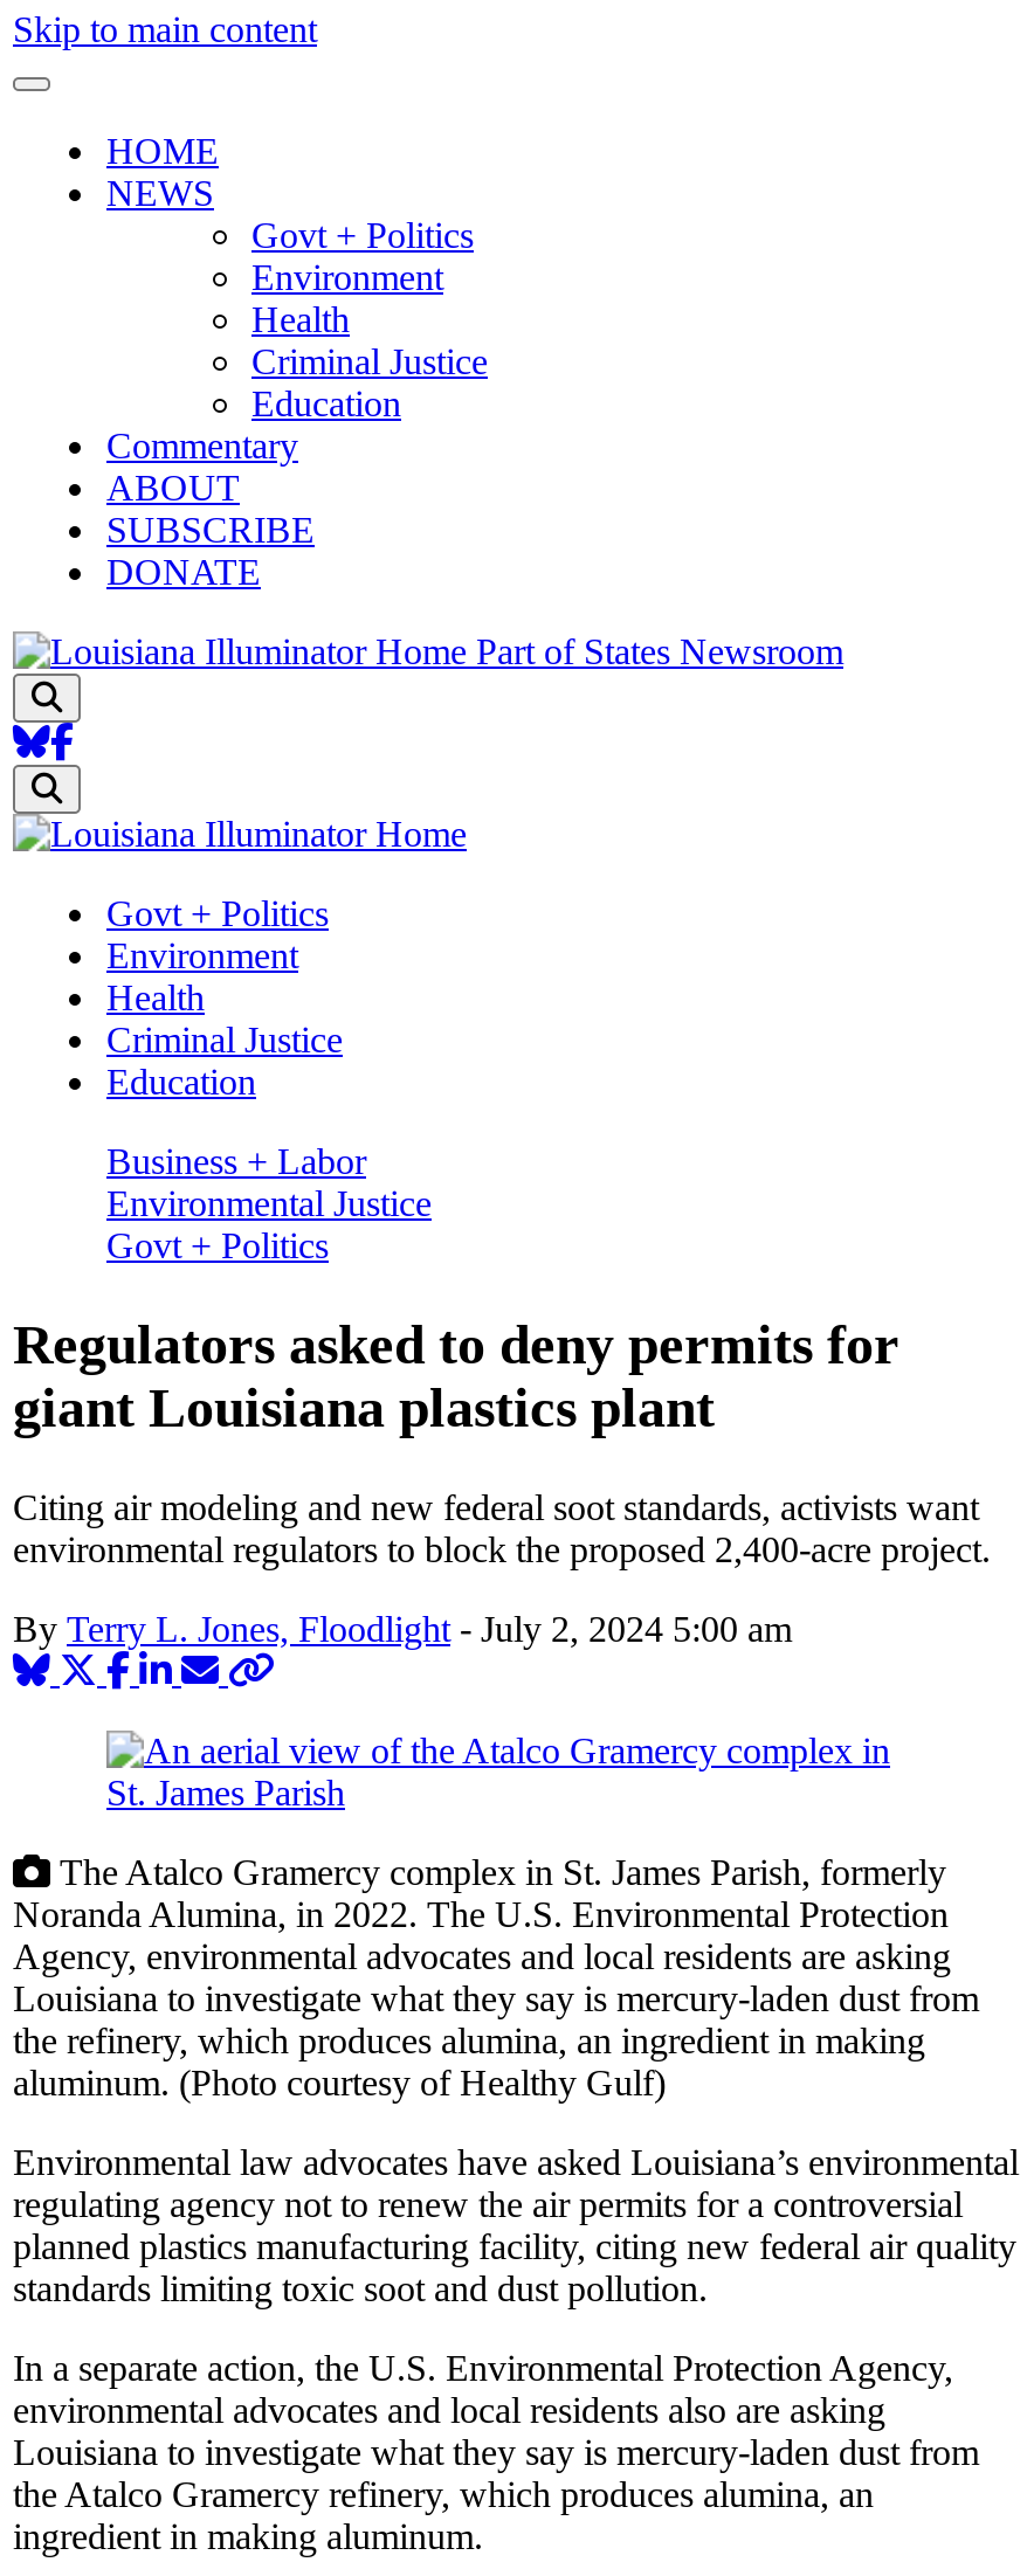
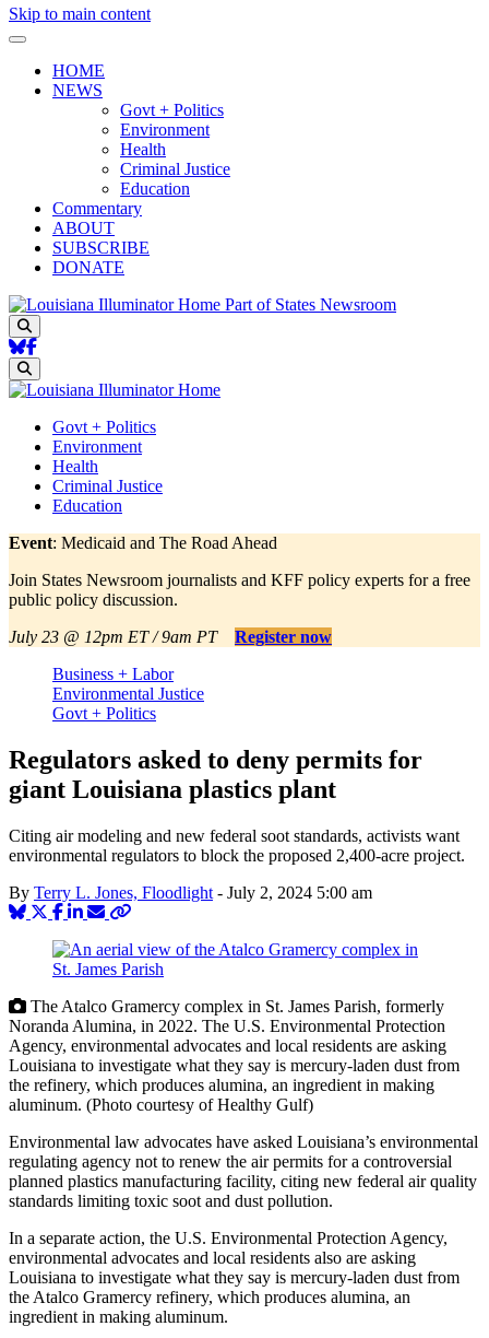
none -> [9,533,470,646] Event: Medicaid and The Road Ahead | Join States Newsroom journalists and KFF policy experts for a free | public policy discussion. | July 23 @ 12pm ET / 9am PT | Register now

